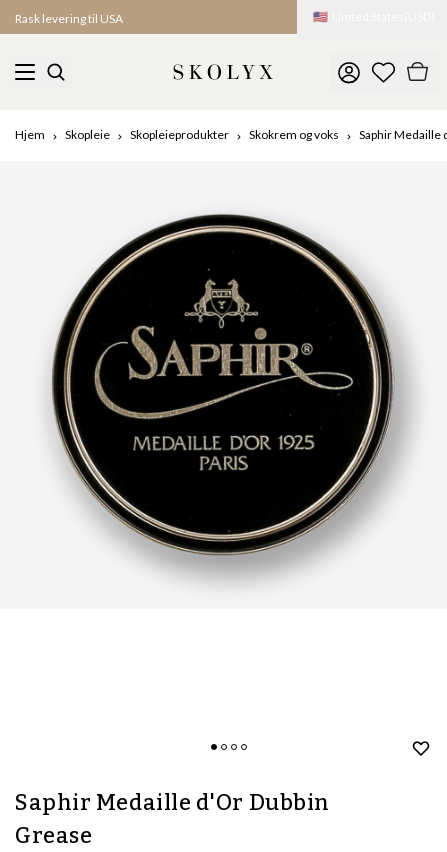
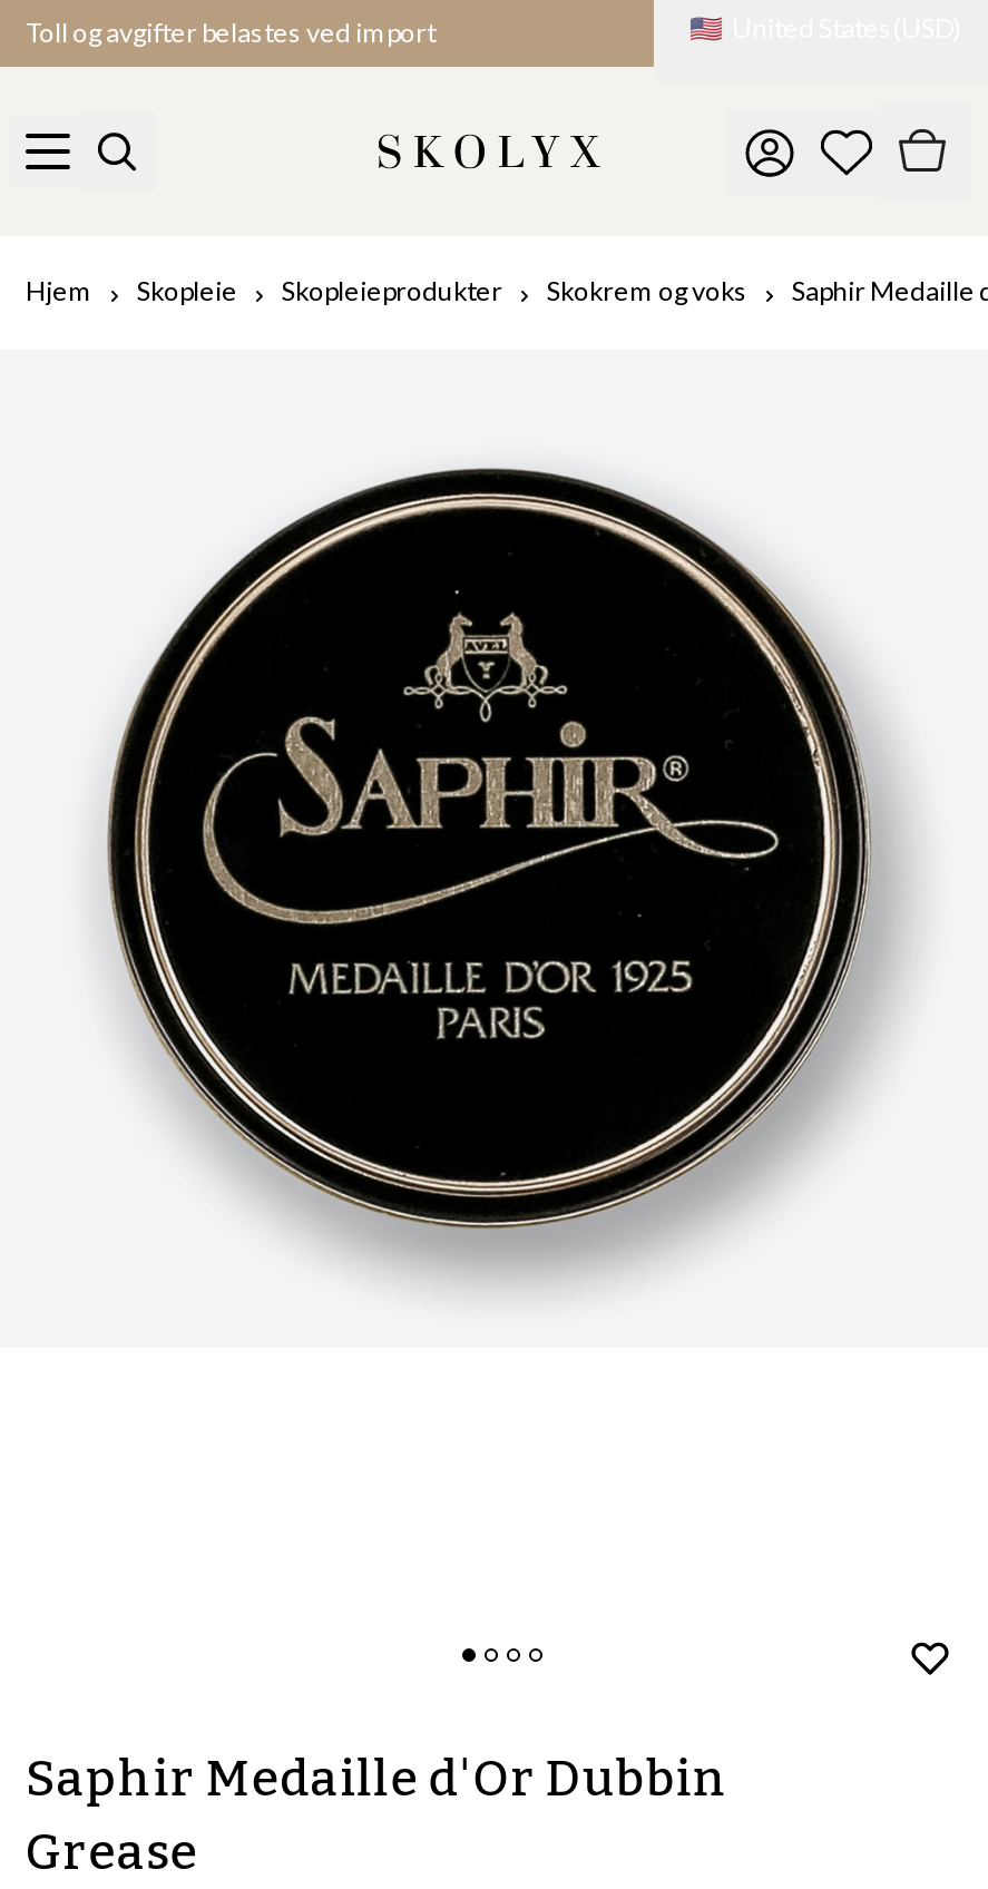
[15,10,123,25] Rask levering til USA -> [26,14,436,48] Toll og avgifter belastes ved import

